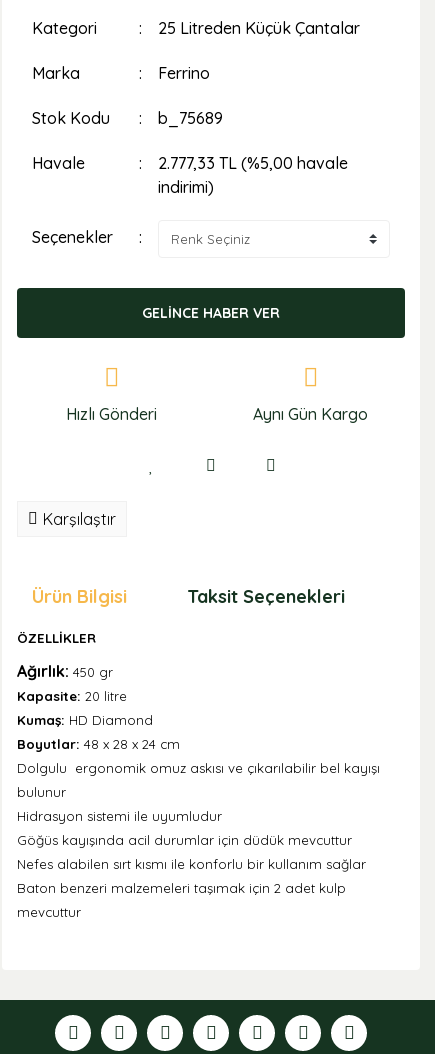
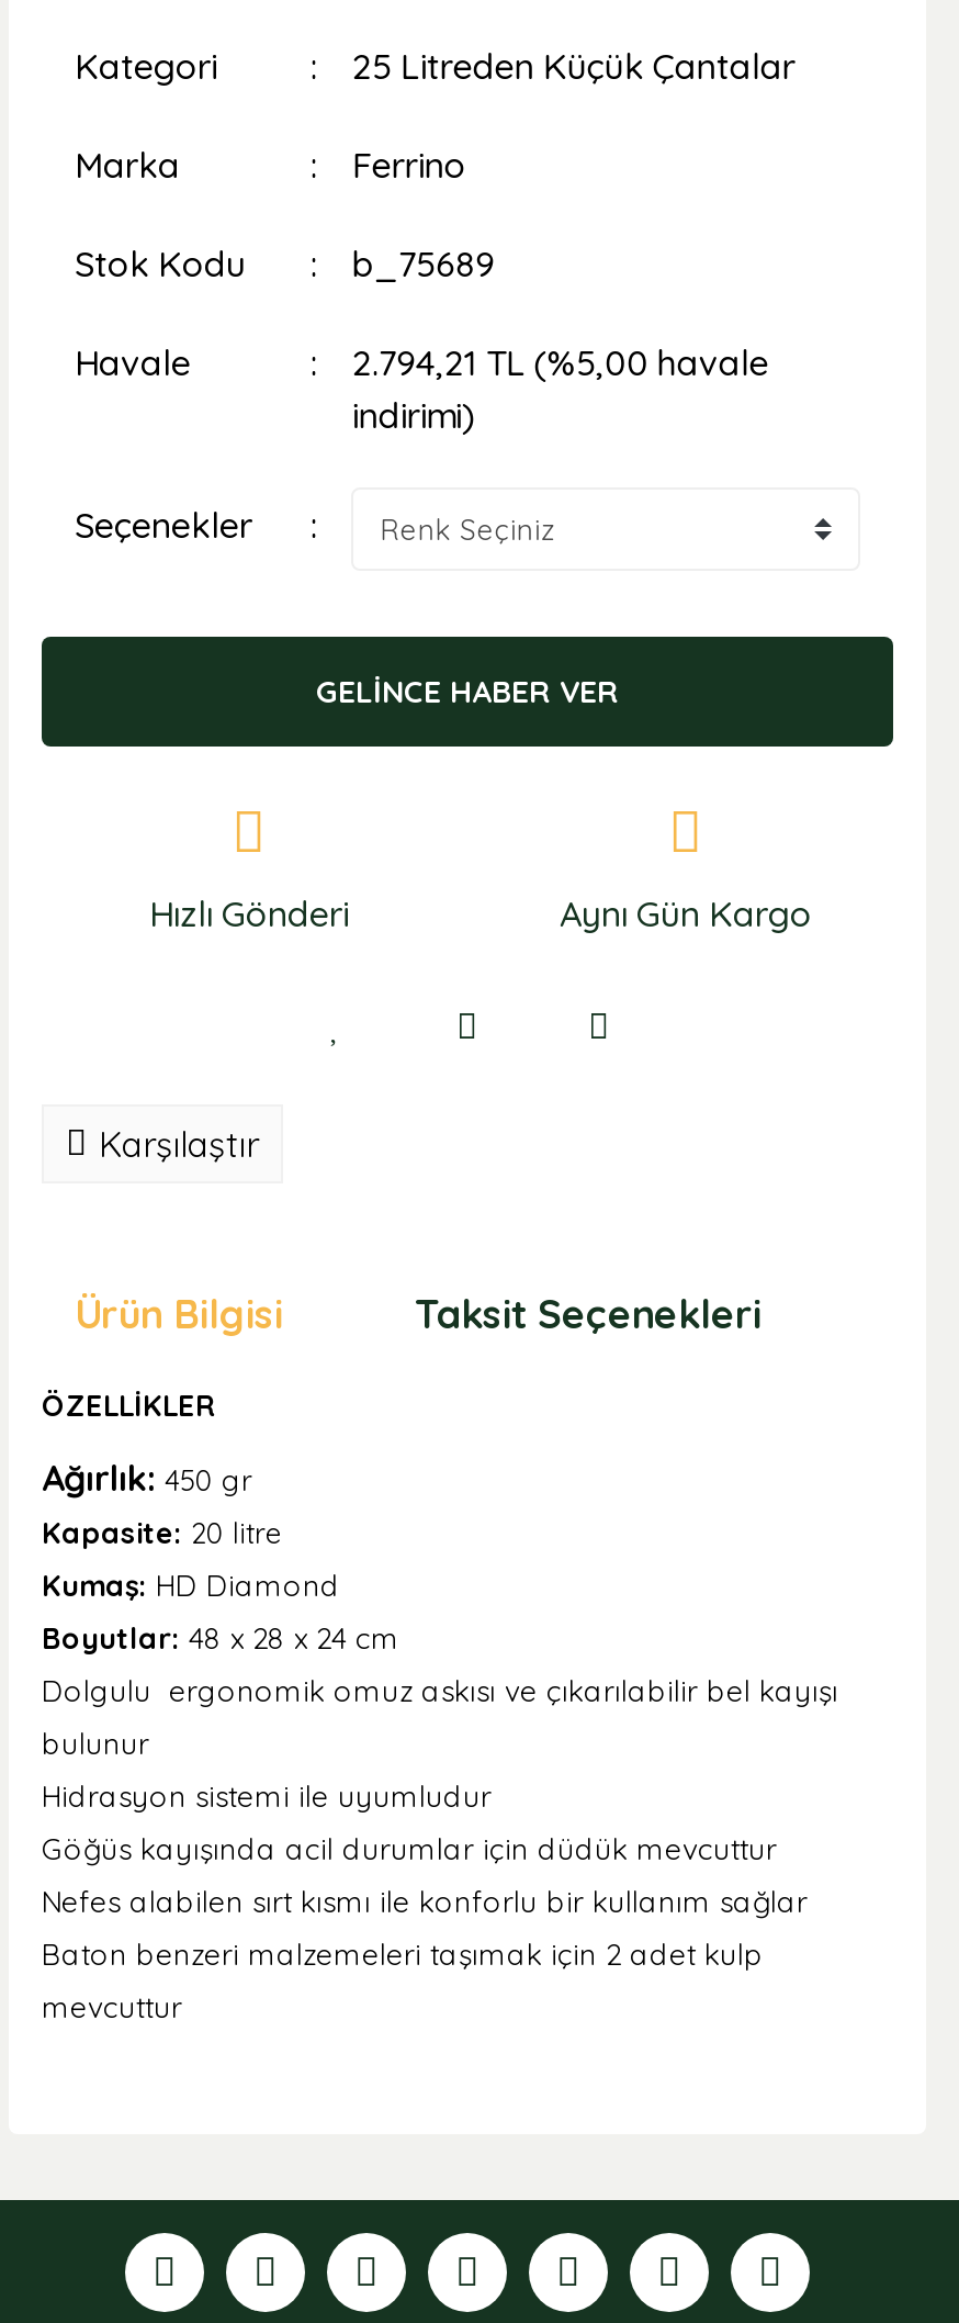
[158,153,348,173] 2.777,33 TL (%5,00 havale -> [352,340,769,384] 2.794,21 TL (%5,00 havale

